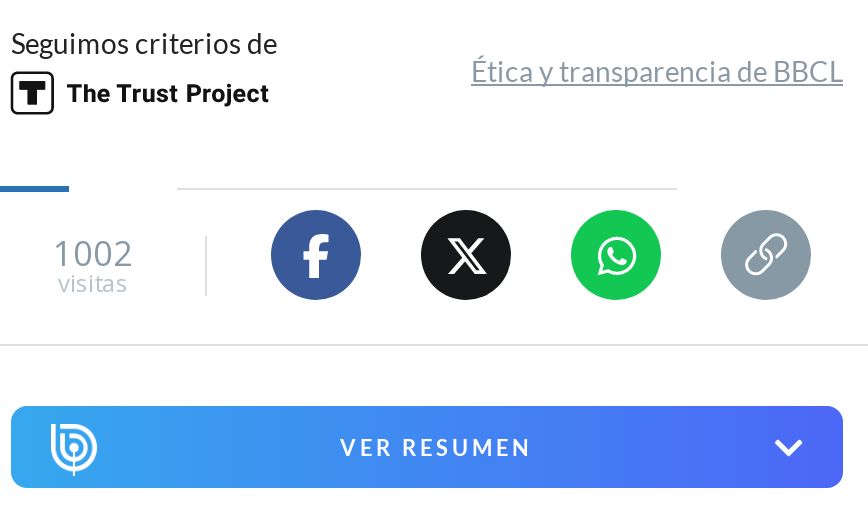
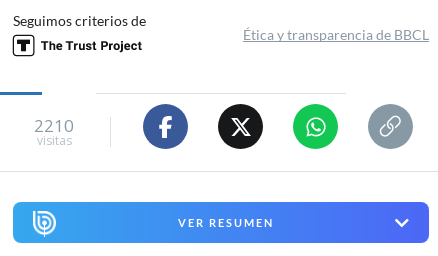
[53,230,133,276] 1002 -> [34,114,74,137] 2210

